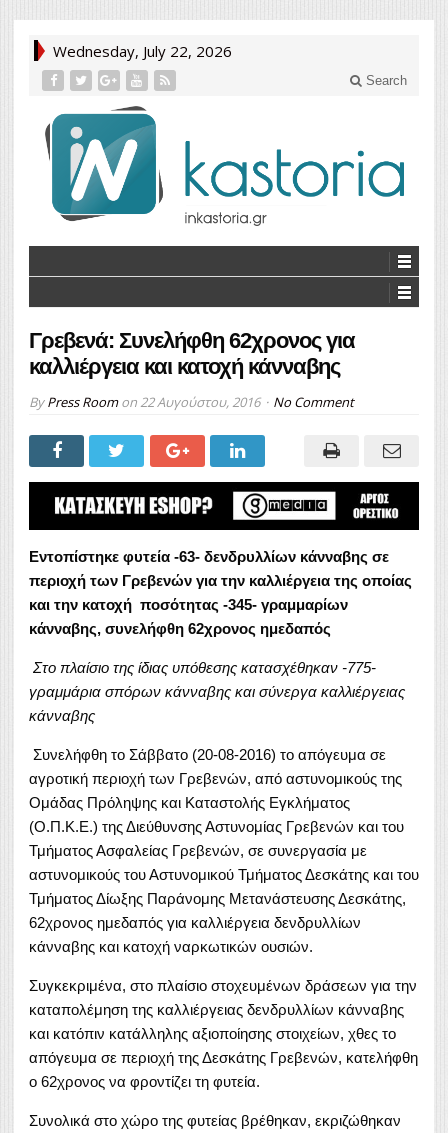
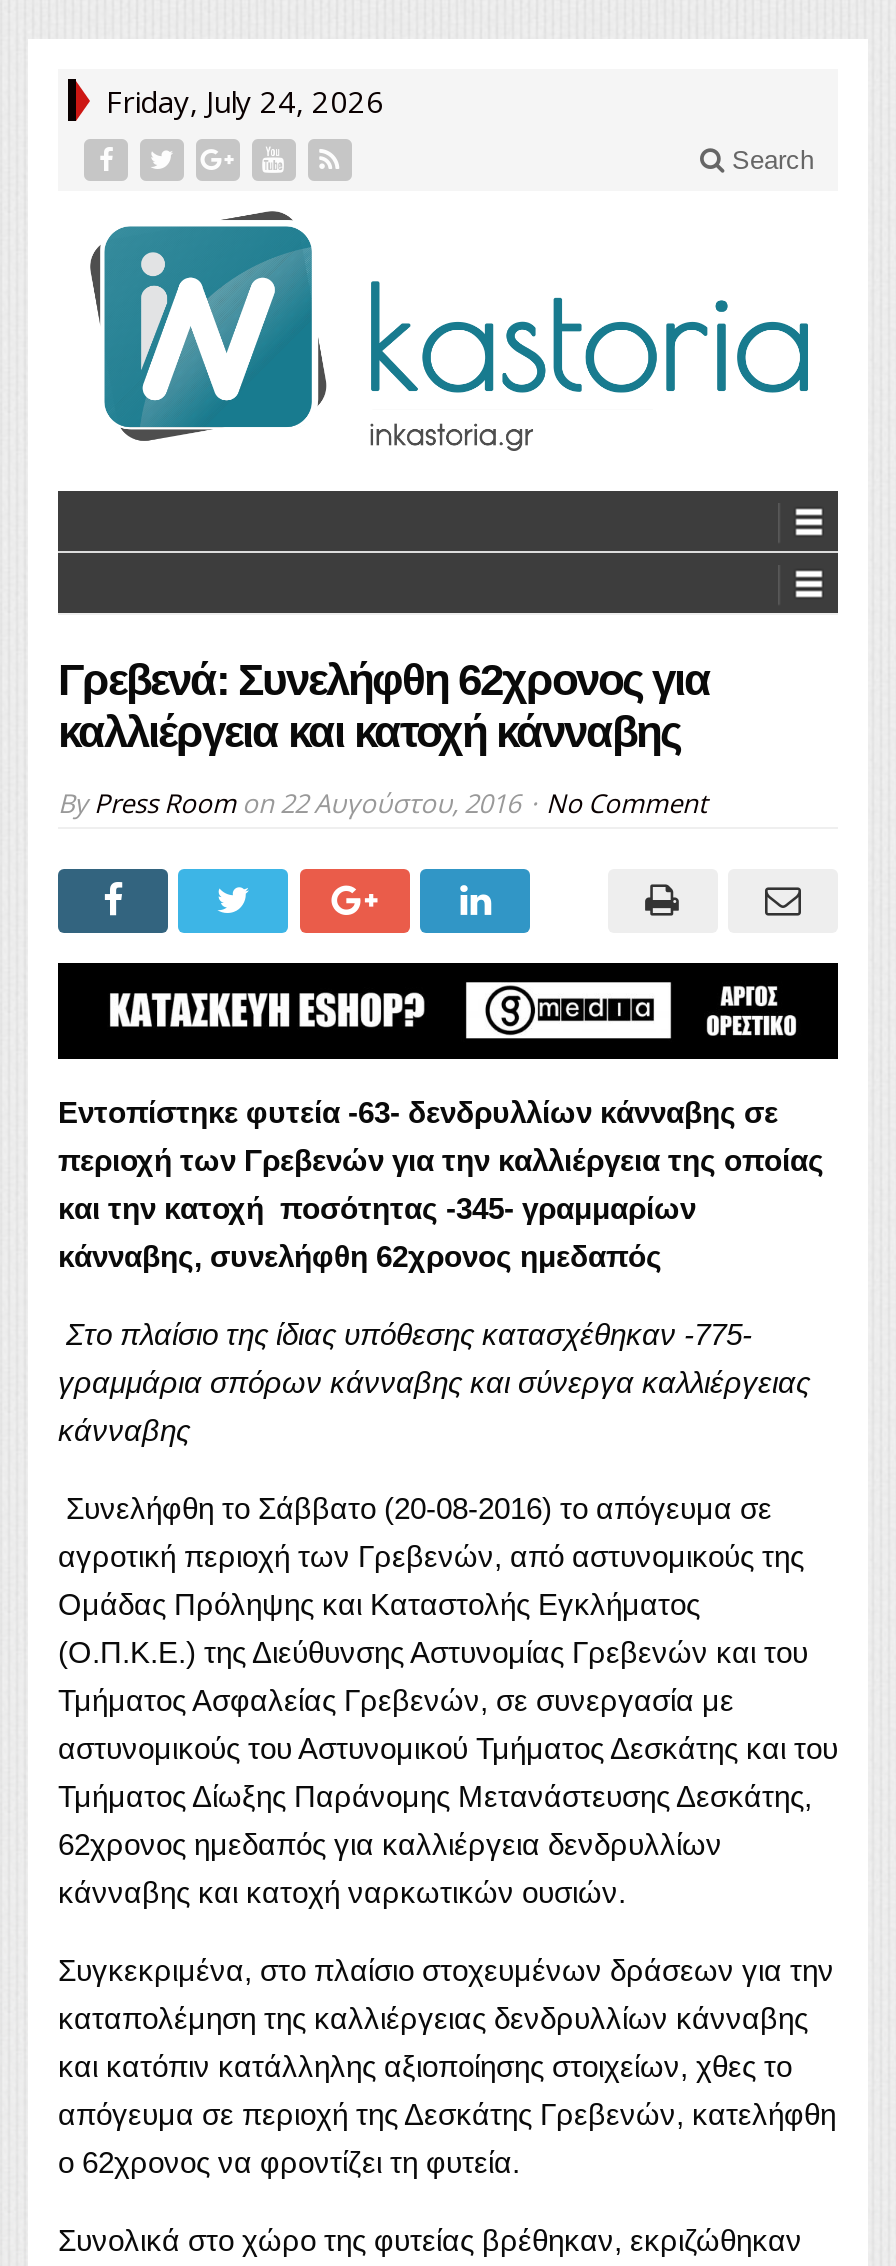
[53,41,232,61] Wednesday, July 22, 2026 -> [106,81,384,121] Friday, July 24, 2026

